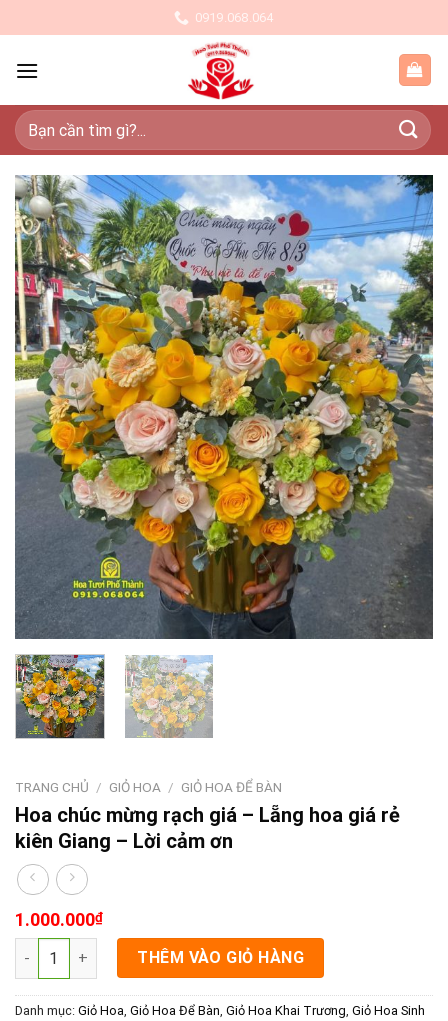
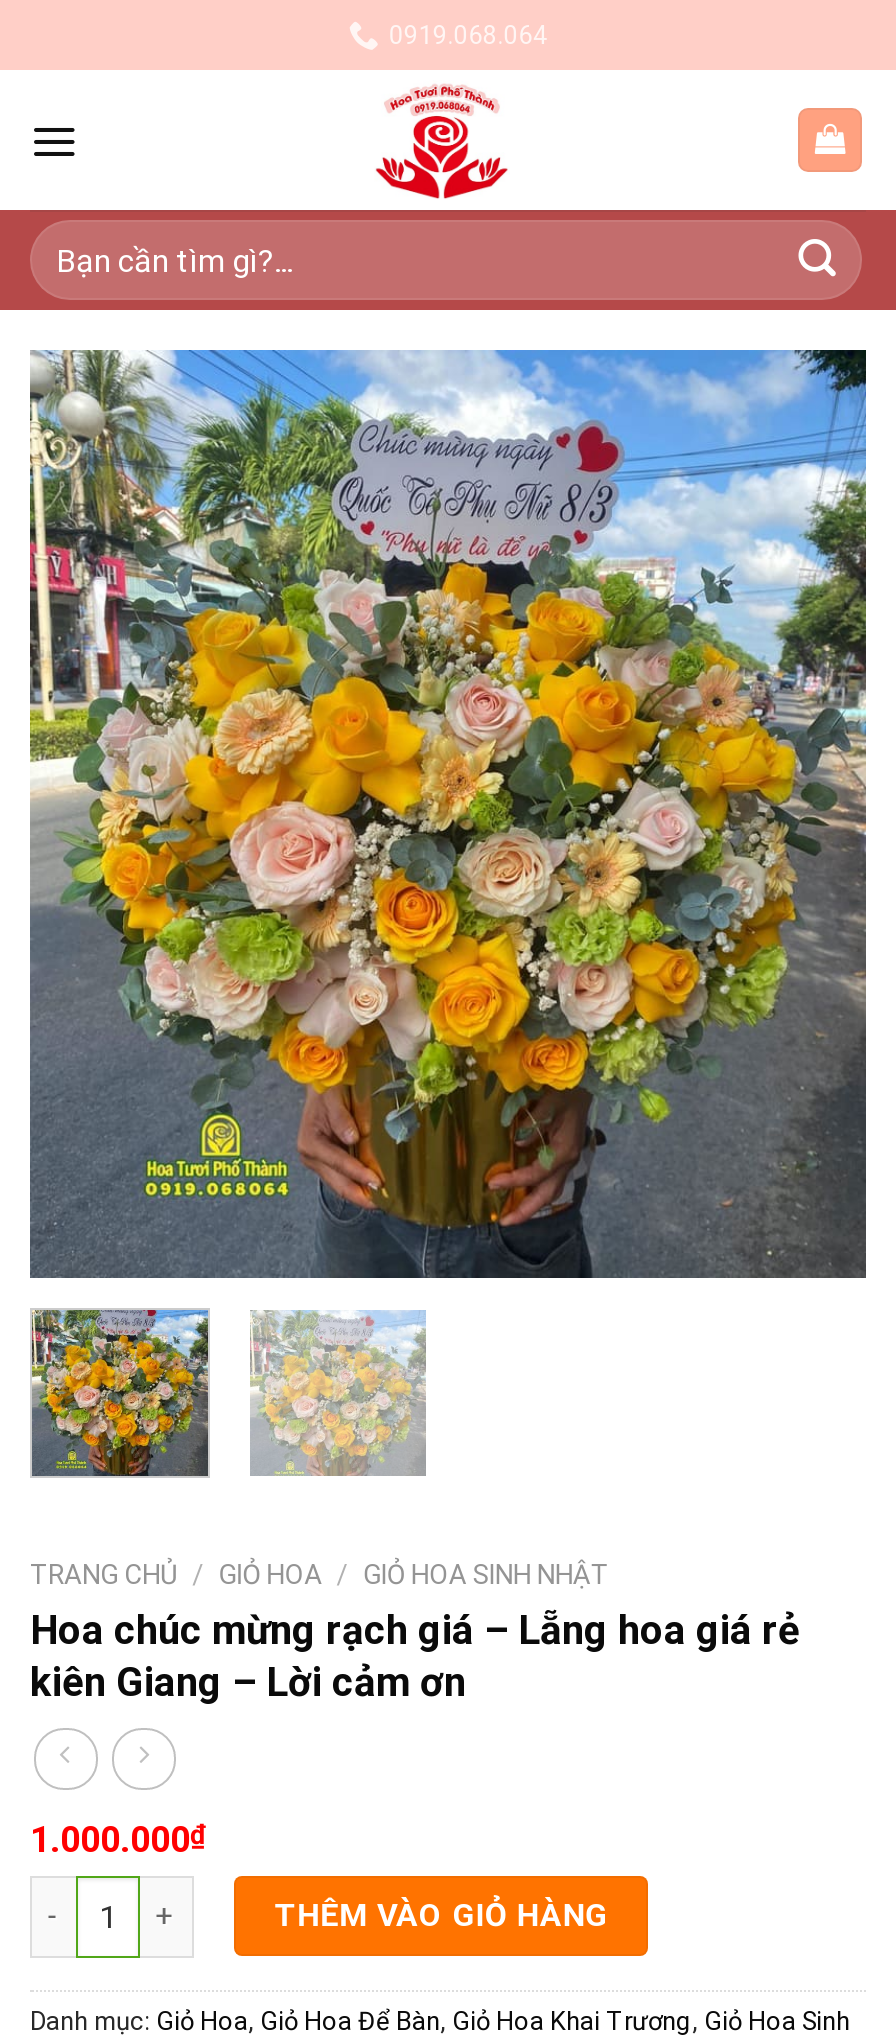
[15,779,282,795] TRANG CHỦ / GIỎ HOA / GIỎ HOA ĐỂ BÀN -> [30,1558,609,1590] TRANG CHỦ / GIỎ HOA / GIỎ HOA SINH NHẬT

